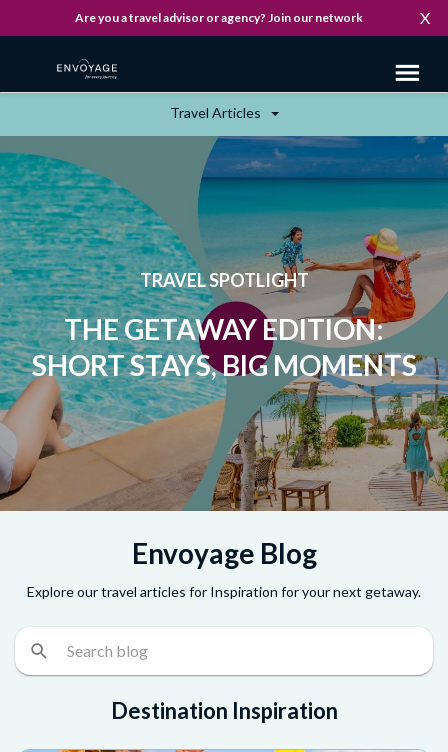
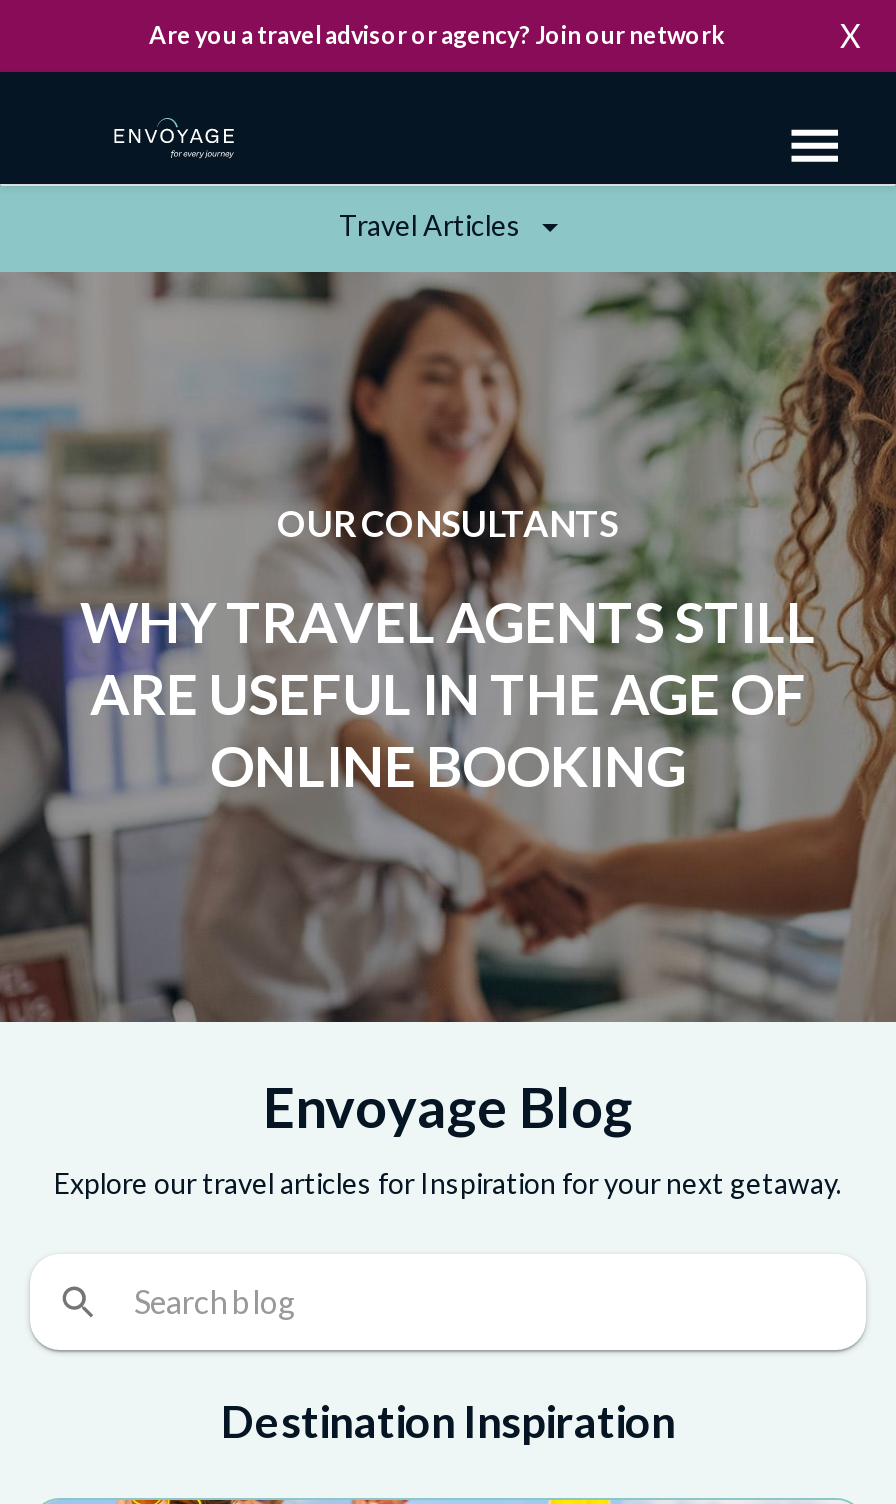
[3,135,445,512] [image] | TRAVEL SPOTLIGHT -> [6,270,890,1024] [image] | OUR CONSULTANTS
[31,311,416,381] THE GETAWAY EDITION: | SHORT STAYS, BIG MOMENTS -> [80,586,816,798] WHY TRAVEL AGENTS STILL | ARE USEFUL IN THE AGE OF | ONLINE BOOKING

